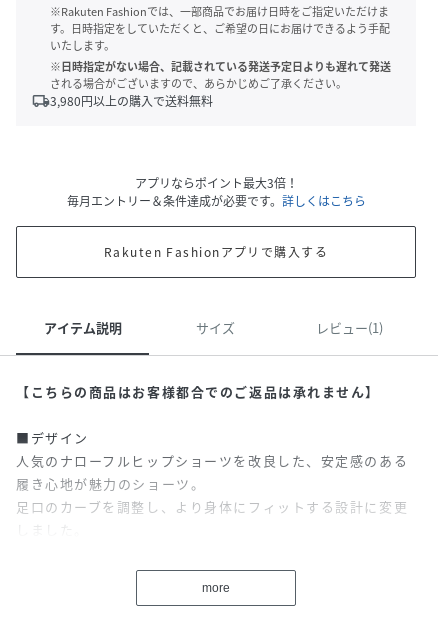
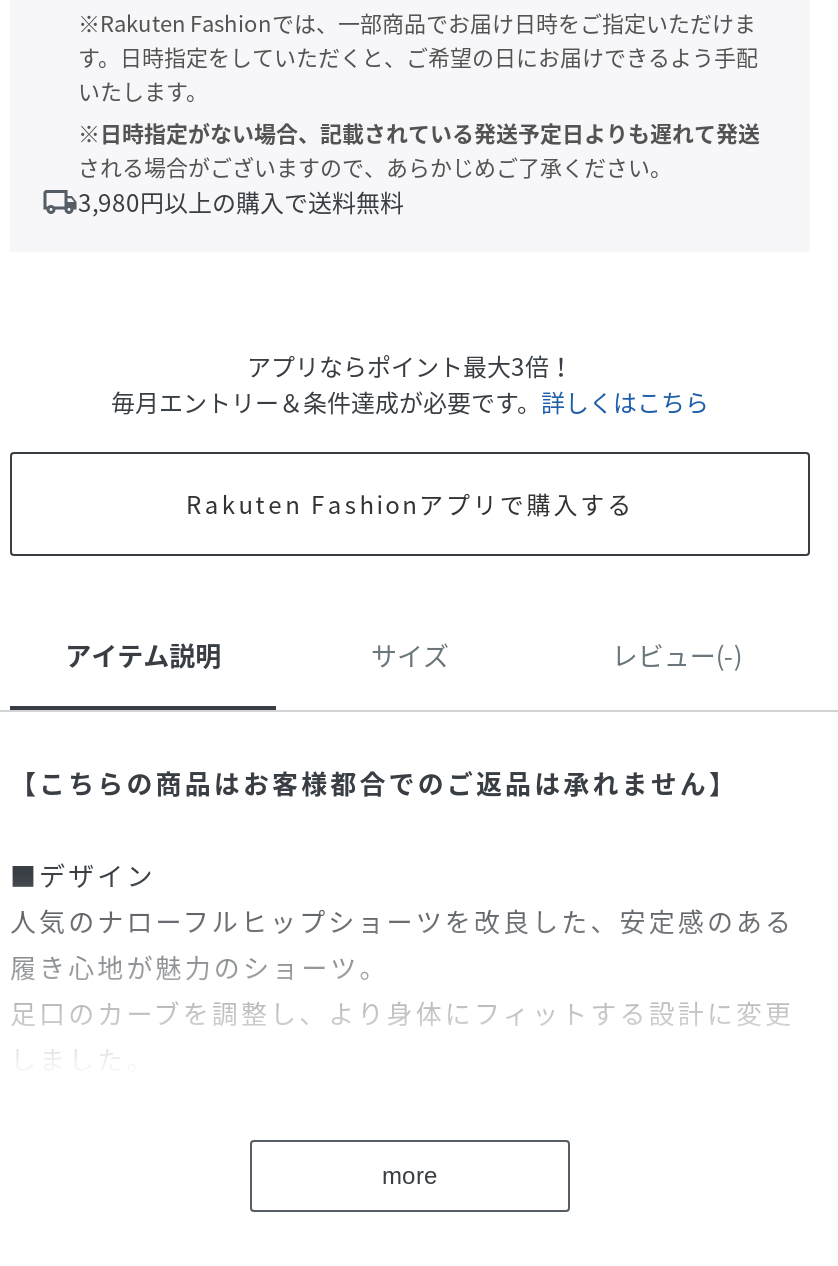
[316,318,383,337] レビュー(1) -> [612,636,742,674] レビュー(-)

